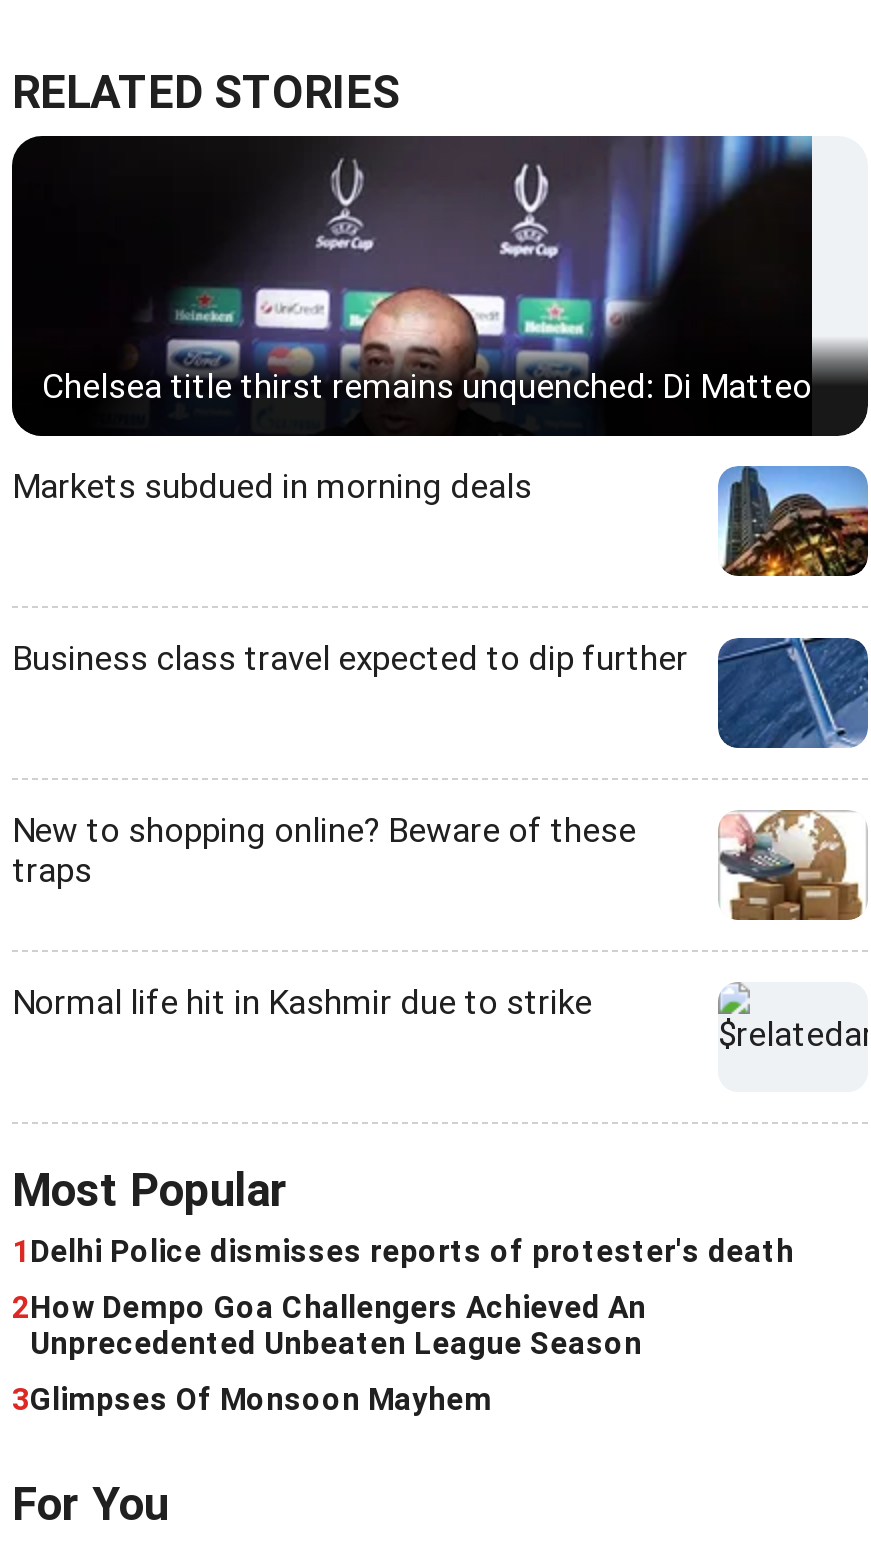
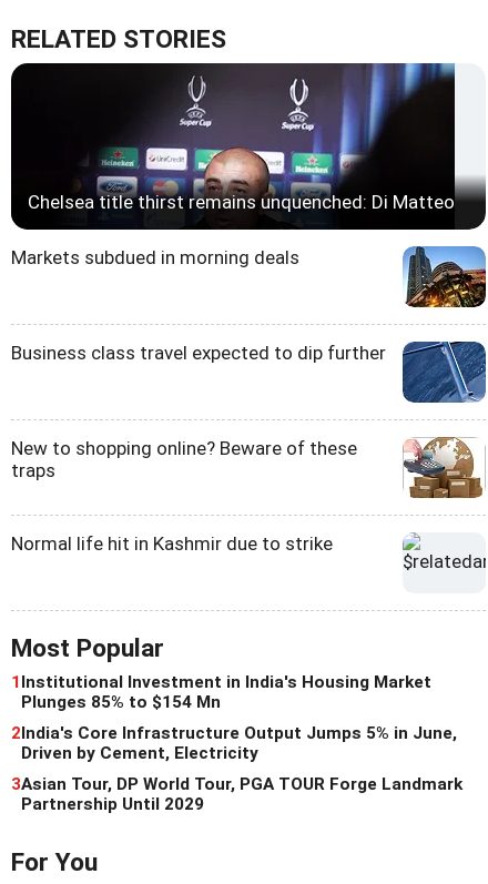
[12,1233,794,1269] 1 Delhi Police dismisses reports of protester's death -> [11,672,431,712] 1 Institutional Investment in India's Housing Market | Plunges 85% to $154 Mn
[12,1289,646,1361] 2How Dempo Goa Challengers Achieved An | Unprecedented Unbeaten League Season -> [11,723,457,763] 2India's Core Infrastructure Output Jumps 5% in June, | Driven by Cement, Electricity
[12,1381,492,1417] 3Glimpses Of Monsoon Mayhem -> [11,774,462,814] 3Asian Tour, DP World Tour, PGA TOUR Forge Landmark | Partnership Until 2029

